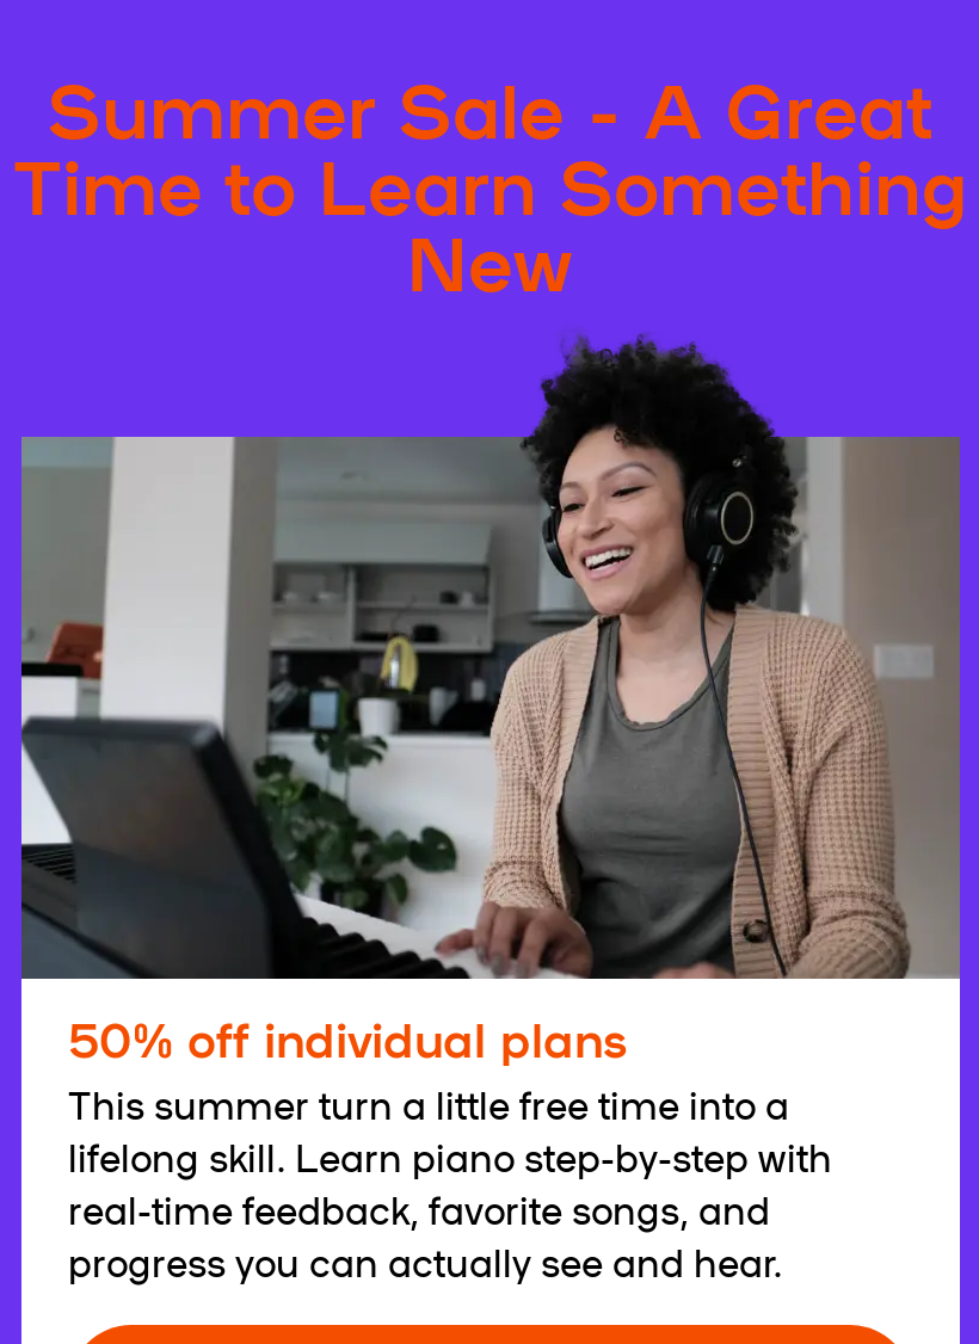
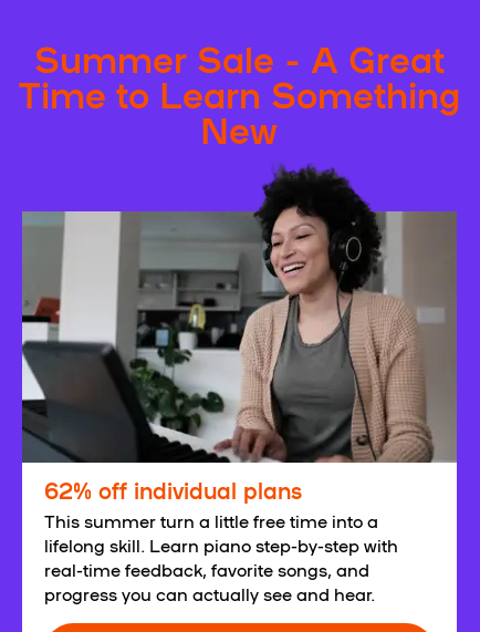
[68,1001,627,1068] 50% off individual plans -> [44,473,301,504] 62% off individual plans

